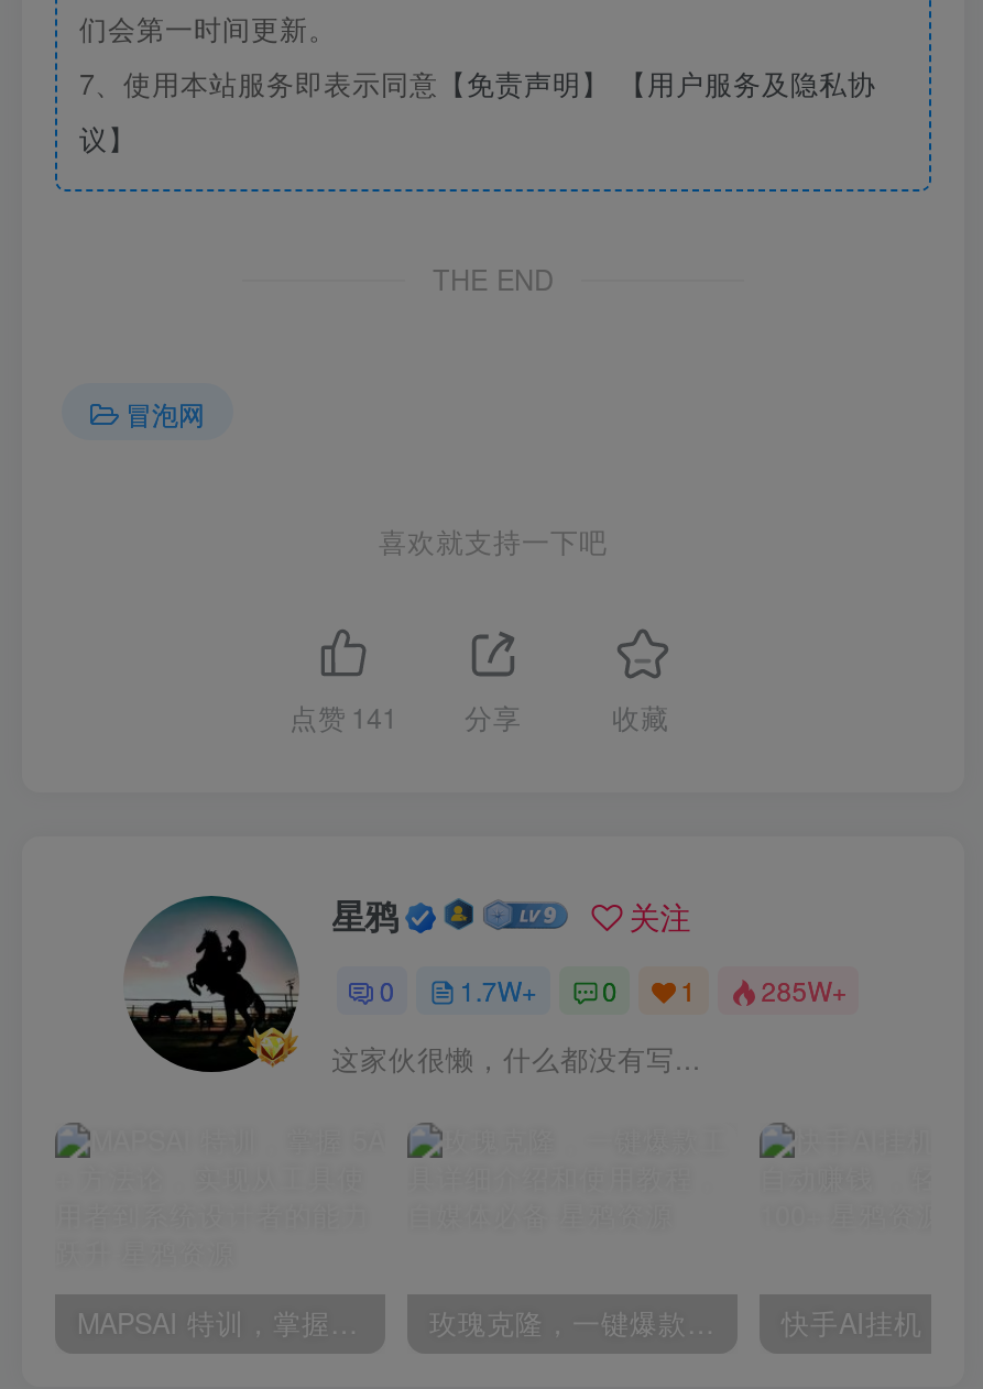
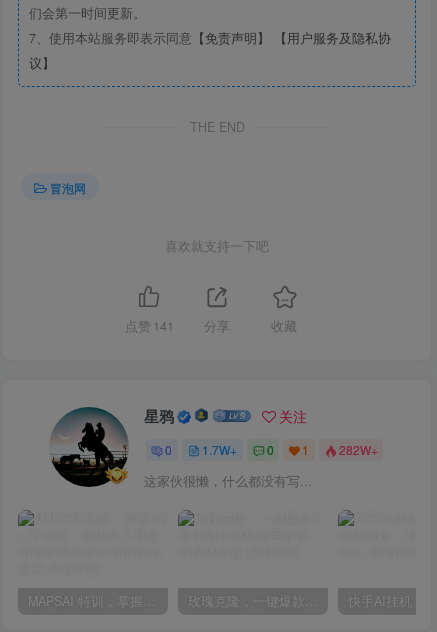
[379,972,847,1009] 0 1.7W+ 0 1 285W+ -> [165,441,378,458] 0 1.7W+ 0 1 282W+

